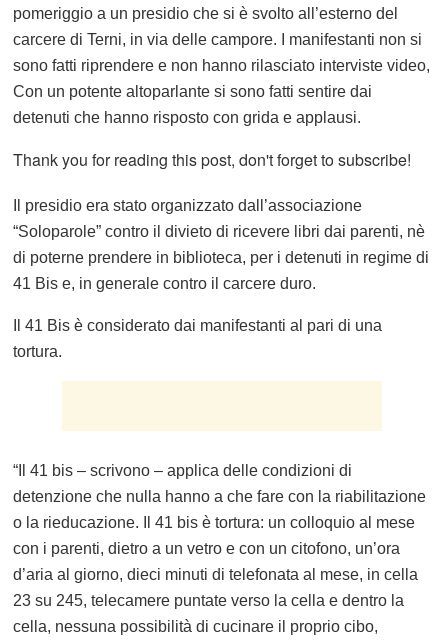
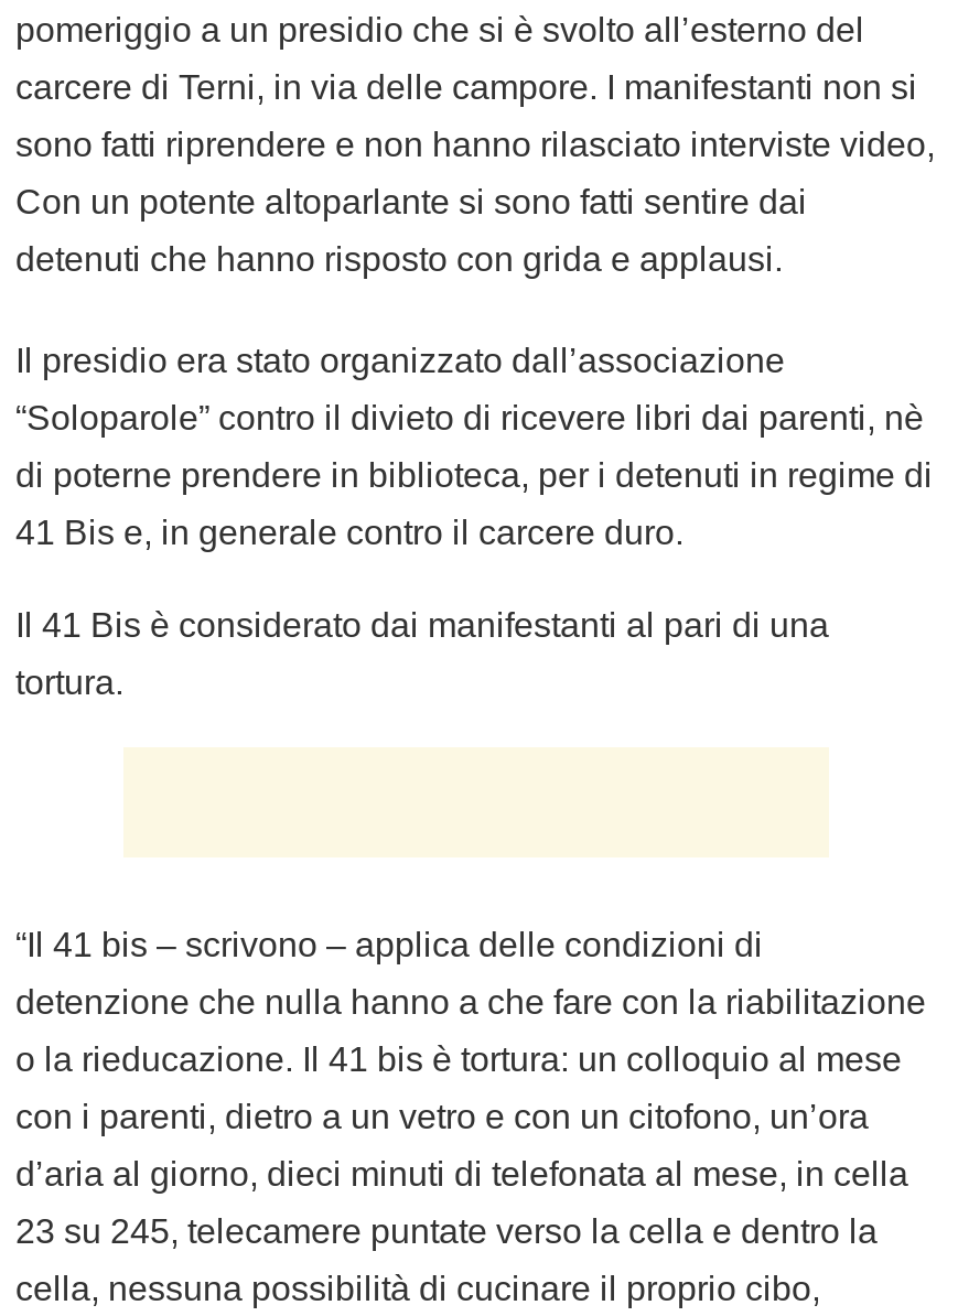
[13,148,411,171] Thank you for reading this post, don't forget to subscribe! -> none

